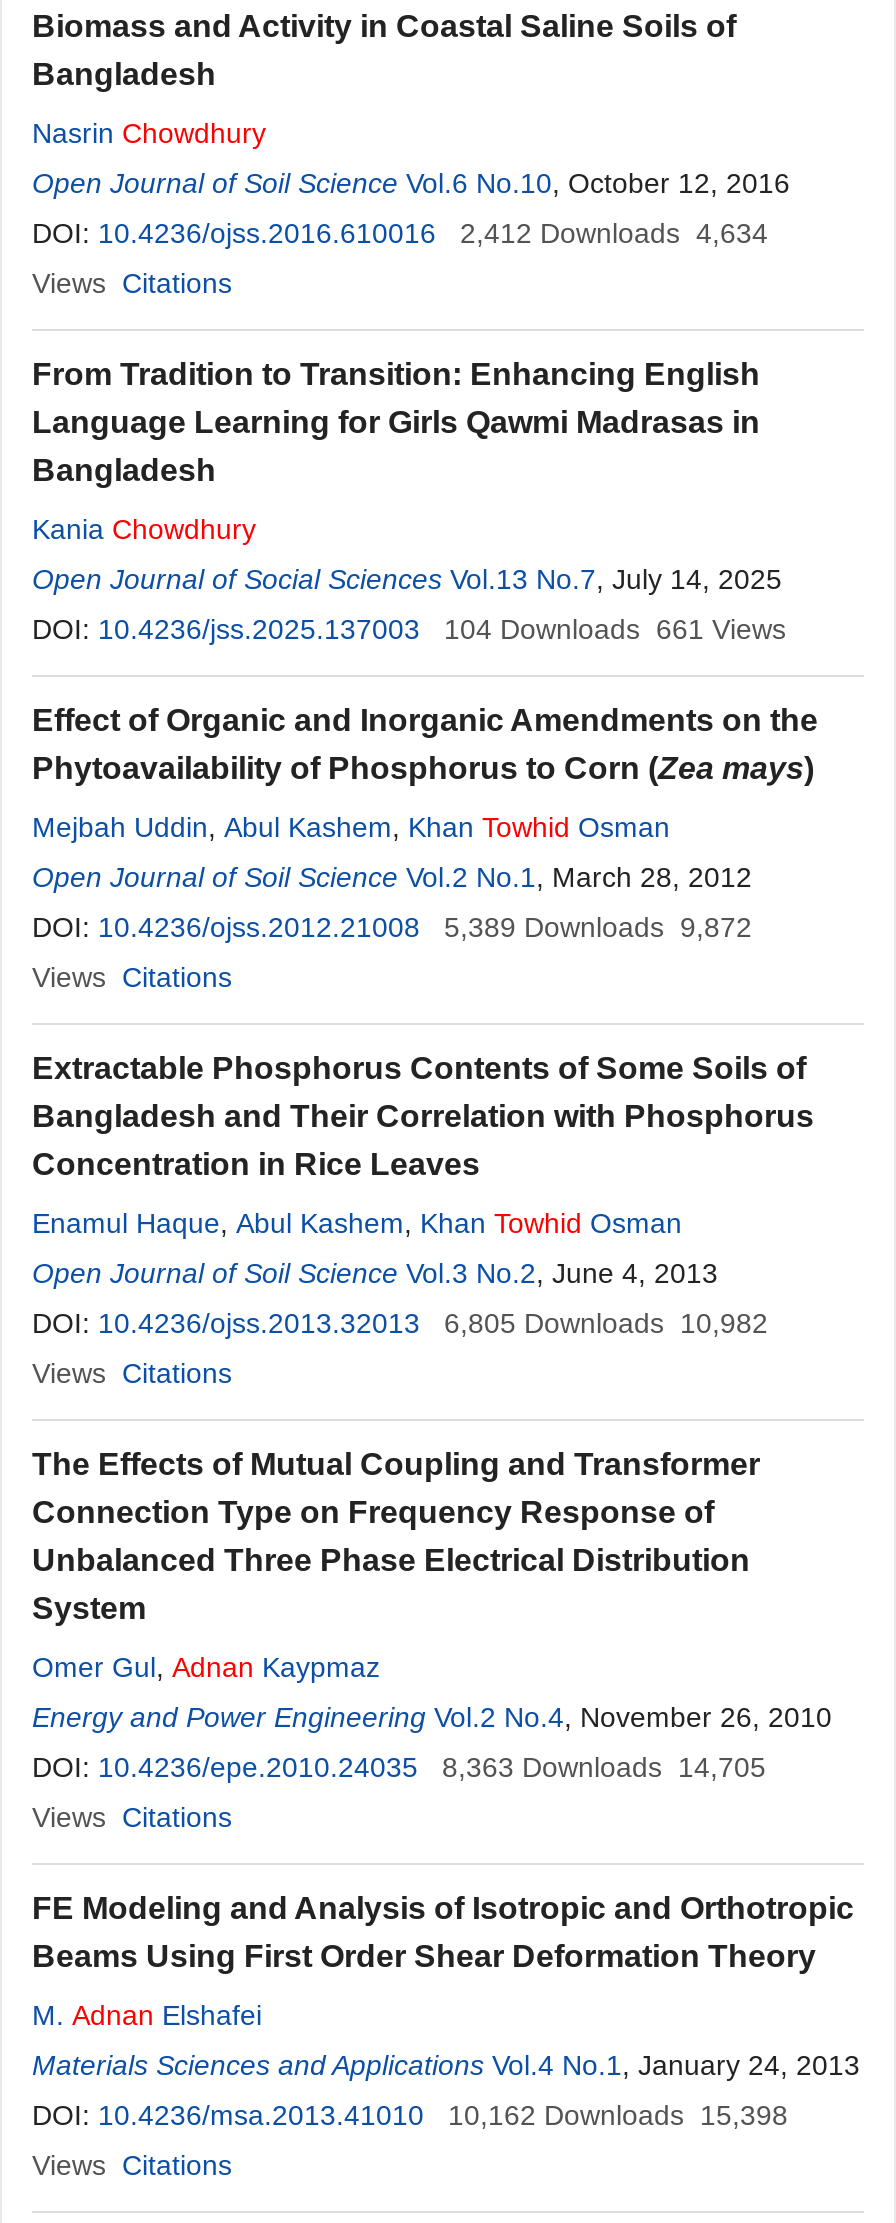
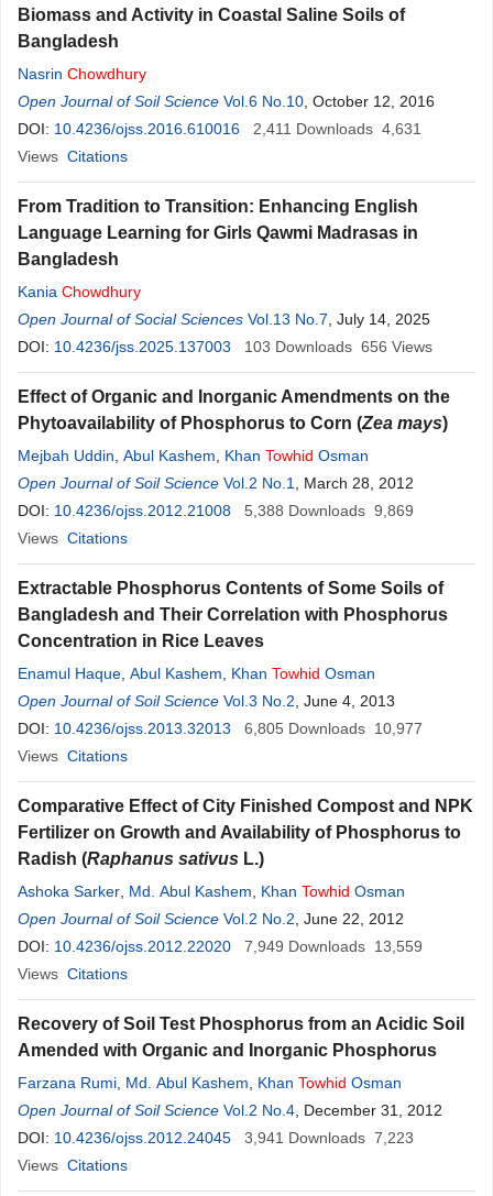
[32,217,768,249] DOI: 10.4236/ojss.2016.610016 2,412 Downloads 4,634 -> [18,120,421,138] DOI: 10.4236/ojss.2016.610016 2,411 Downloads 4,631
[444,613,786,645] 104 Downloads 661 Views -> [244,338,432,355] 103 Downloads 656 Views
[32,911,752,943] DOI: 10.4236/ojss.2012.21008 5,389 Downloads 9,872 -> [18,502,414,519] DOI: 10.4236/ojss.2012.21008 5,388 Downloads 9,869
[32,1307,768,1339] DOI: 10.4236/ojss.2013.32013 6,805 Downloads 10,982 -> [18,720,423,737] DOI: 10.4236/ojss.2013.32013 6,805 Downloads 10,977
[32,1447,760,1625] The Effects of Mutual Coupling and Transformer | Connection Type on Frequency Response of | Unbalanced Three Phase Electrical Distribution | System -> [18,797,473,868] Comparative Effect of City Finished Compost and NPK | Fertilizer on Growth and Availability of Phosphorus to | Radish (Raphanus sativus L.)
[32,1651,380,1683] Omer Gul, Adnan Kaypmaz -> [18,882,405,900] Ashoka Sarker, Md. Abul Kashem, Khan Towhid Osman
[32,1701,832,1733] Energy and Power Engineering Vol.2 No.4, November 26, 2010 -> [18,910,404,928] Open Journal of Soil Science Vol.2 No.2, June 22, 2012
[32,1751,766,1783] DOI: 10.4236/epe.2010.24035 | 8,363 Downloads 14,705 -> [18,937,423,955] DOI: 10.4236/ojss.2012.22020 | 7,949 Downloads 13,559
[32,1891,854,1973] FE Modeling and Analysis of Isotropic and Orthotropic | Beams Using First Order Shear Deformation Theory -> [18,1014,464,1060] Recovery of Soil Test Phosphorus from an Acidic Soil | Amended with Organic and Inorganic Phosphorus
[32,1999,262,2031] M. Adnan Elshafei -> [18,1074,402,1091] Farzana Rumi, Md. Abul Kashem, Khan Towhid Osman
[32,2049,860,2081] Materials Sciences and Applications Vol.4 No.1, January 24, 2013 -> [18,1101,442,1119] Open Journal of Soil Science Vol.2 No.4, December 31, 2012
[32,2099,788,2131] DOI: 10.4236/msa.2013.41010 | 10,162 Downloads 15,398 -> [18,1129,414,1146] DOI: 10.4236/ojss.2012.24045 | 3,941 Downloads 7,223

